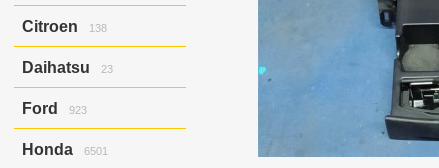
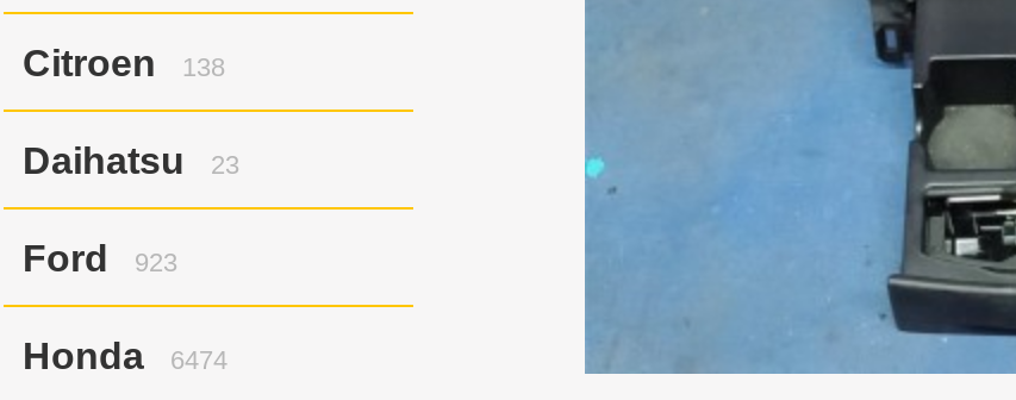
[84,145,108,157] 6501 -> [170,345,227,374] 6474

